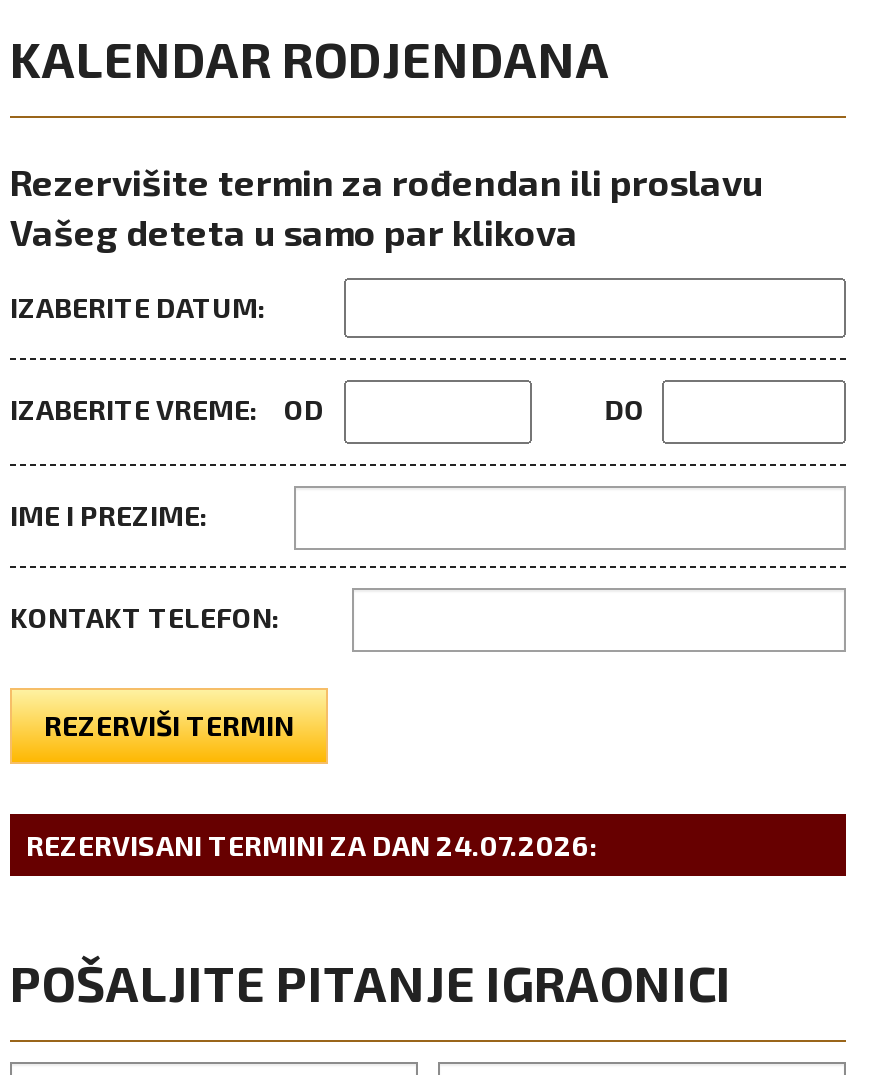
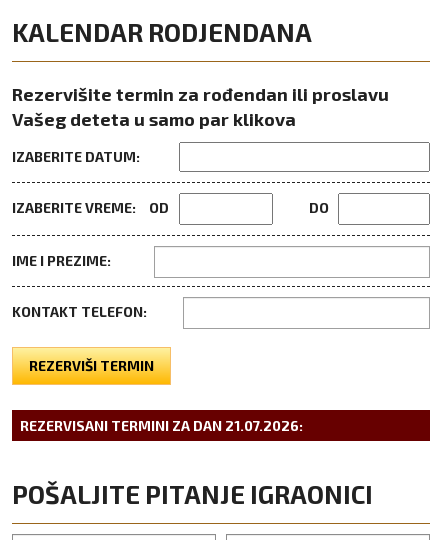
[26,827,598,861] REZERVISANI TERMINI ZA DAN 24.07.2026: -> [20,416,303,433] REZERVISANI TERMINI ZA DAN 21.07.2026:

